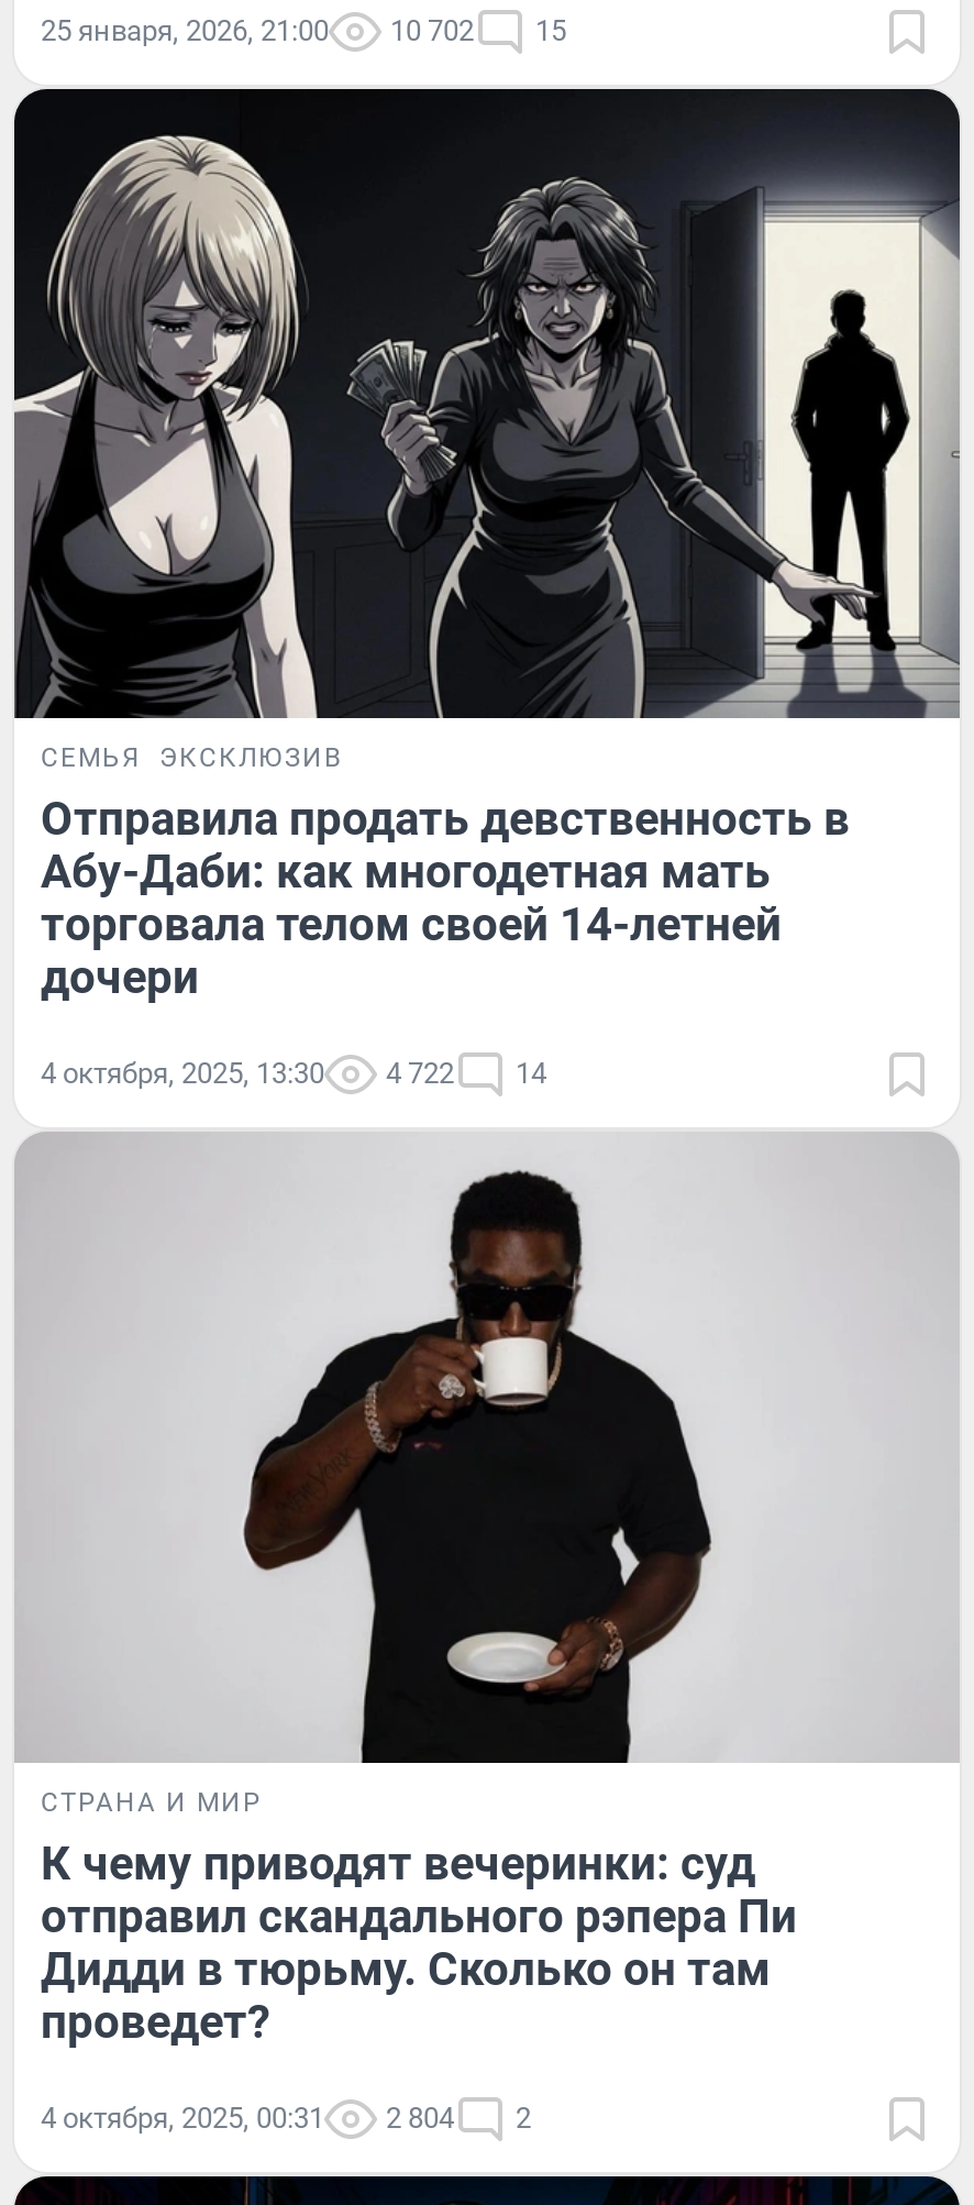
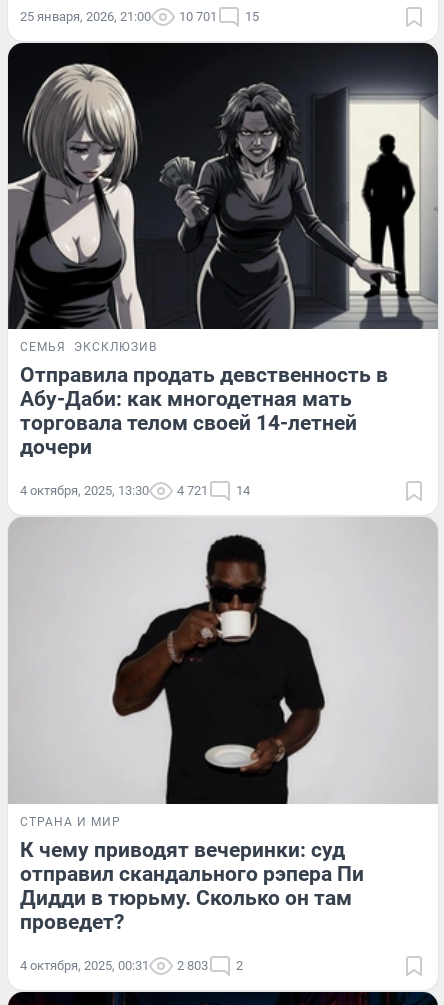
[41,14,566,47] 25 января, 2026, 21:00 10 702 15 -> [20,9,259,24] 25 января, 2026, 21:00 10 701 15
[41,1058,546,1091] 4 октября, 2025, 13:30 4 722 14 -> [20,483,250,498] 4 октября, 2025, 13:30 4 721 14
[41,2102,531,2135] 4 октября, 2025, 00:31 2 804 2 -> [20,958,243,973] 4 октября, 2025, 00:31 2 803 2

